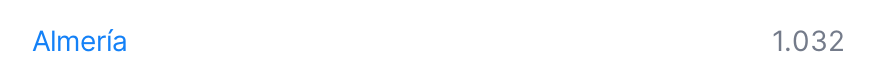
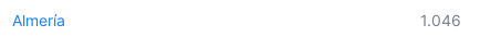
[772,22,844,56] 1.032 -> [420,10,461,29] 1.046

